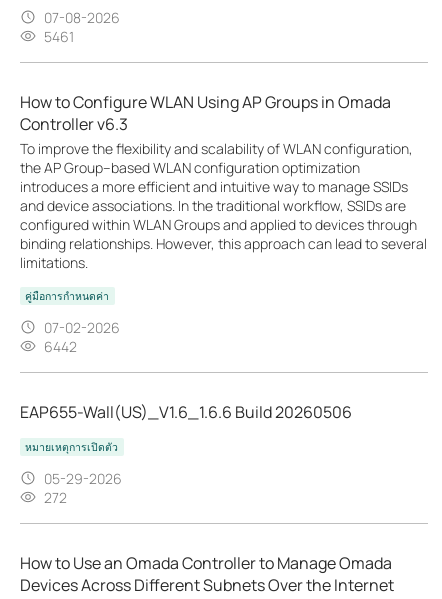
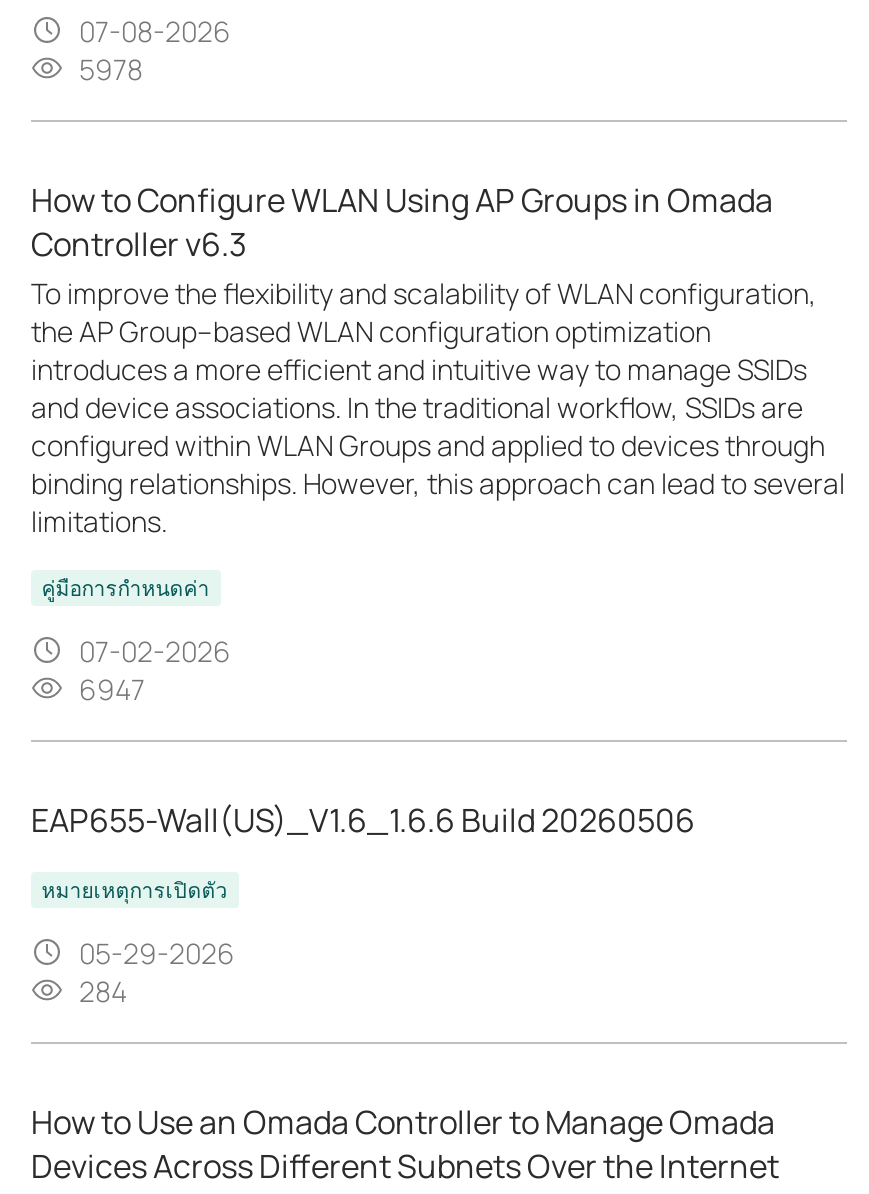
[44,27,74,46] 5461 -> [79,50,143,88] 5978
[44,337,77,356] 6442 -> [79,670,145,708] 6947
[44,488,67,507] 272 -> [79,972,127,1010] 284

